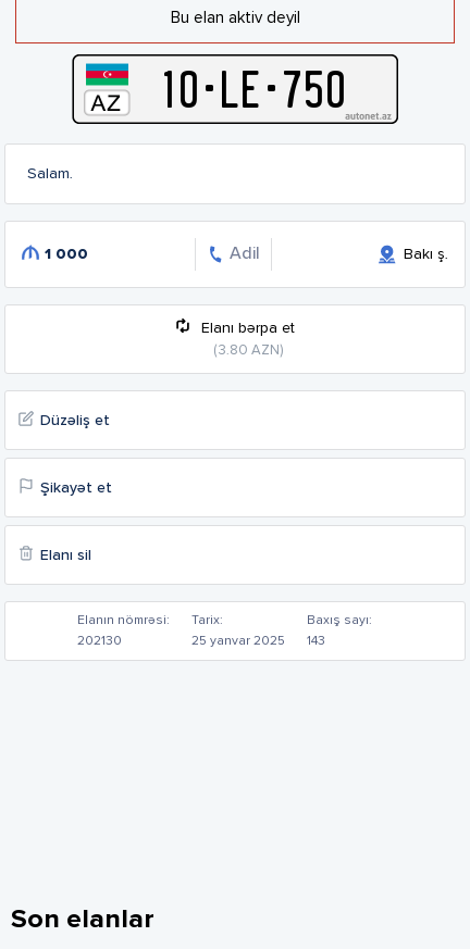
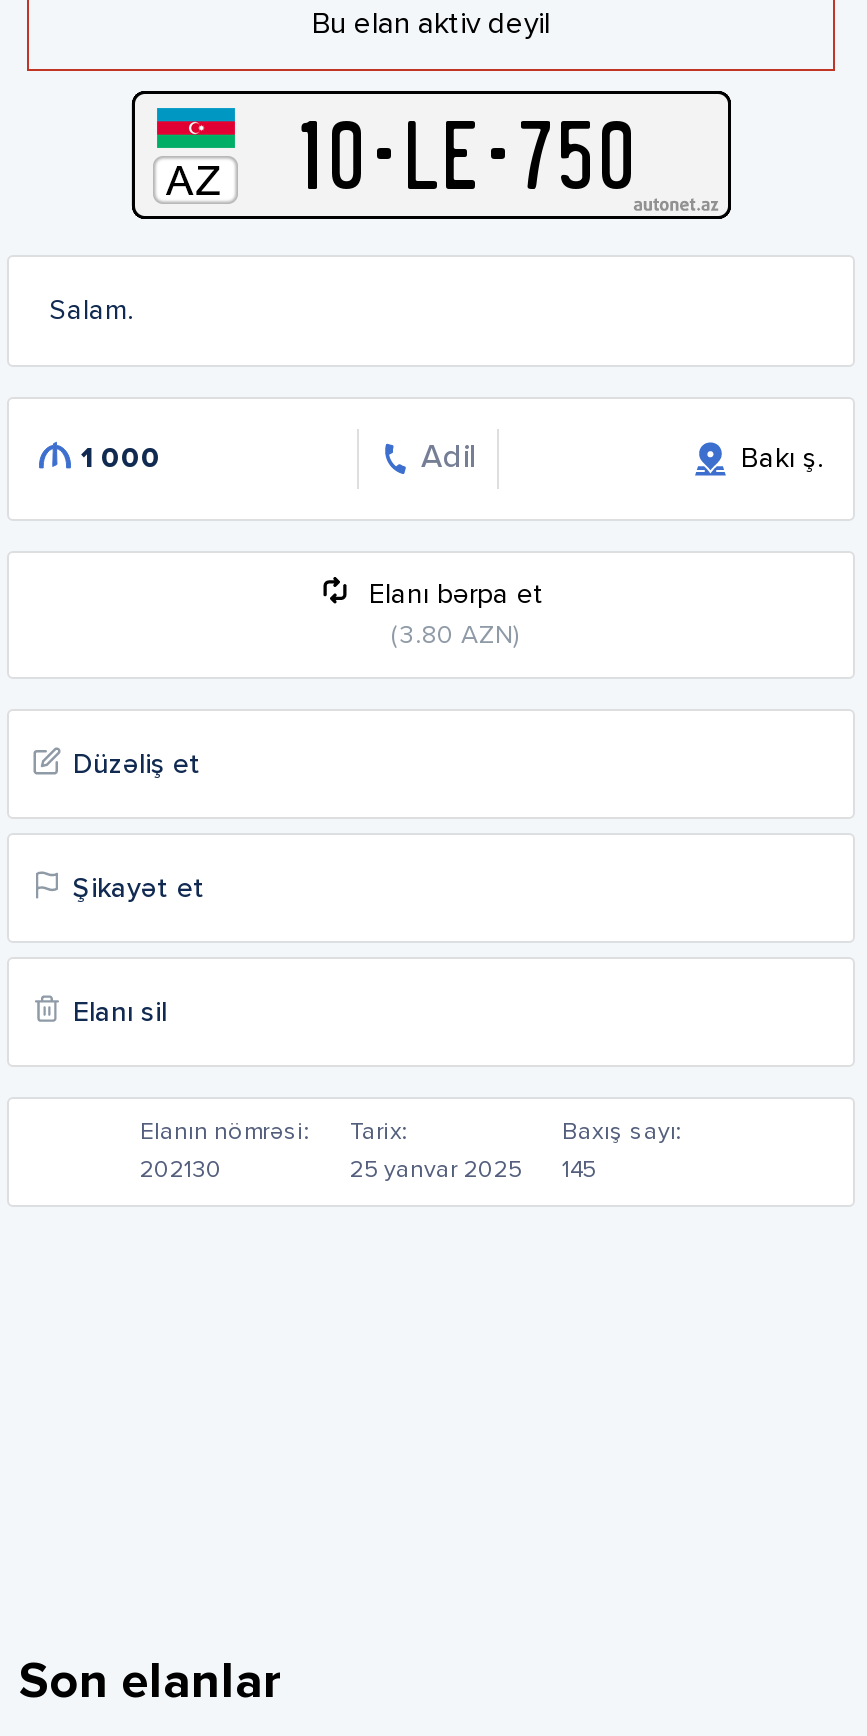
[191,634,325,647] 25 yanvar 2025 143 -> [350,1158,596,1182] 25 yanvar 2025 145

